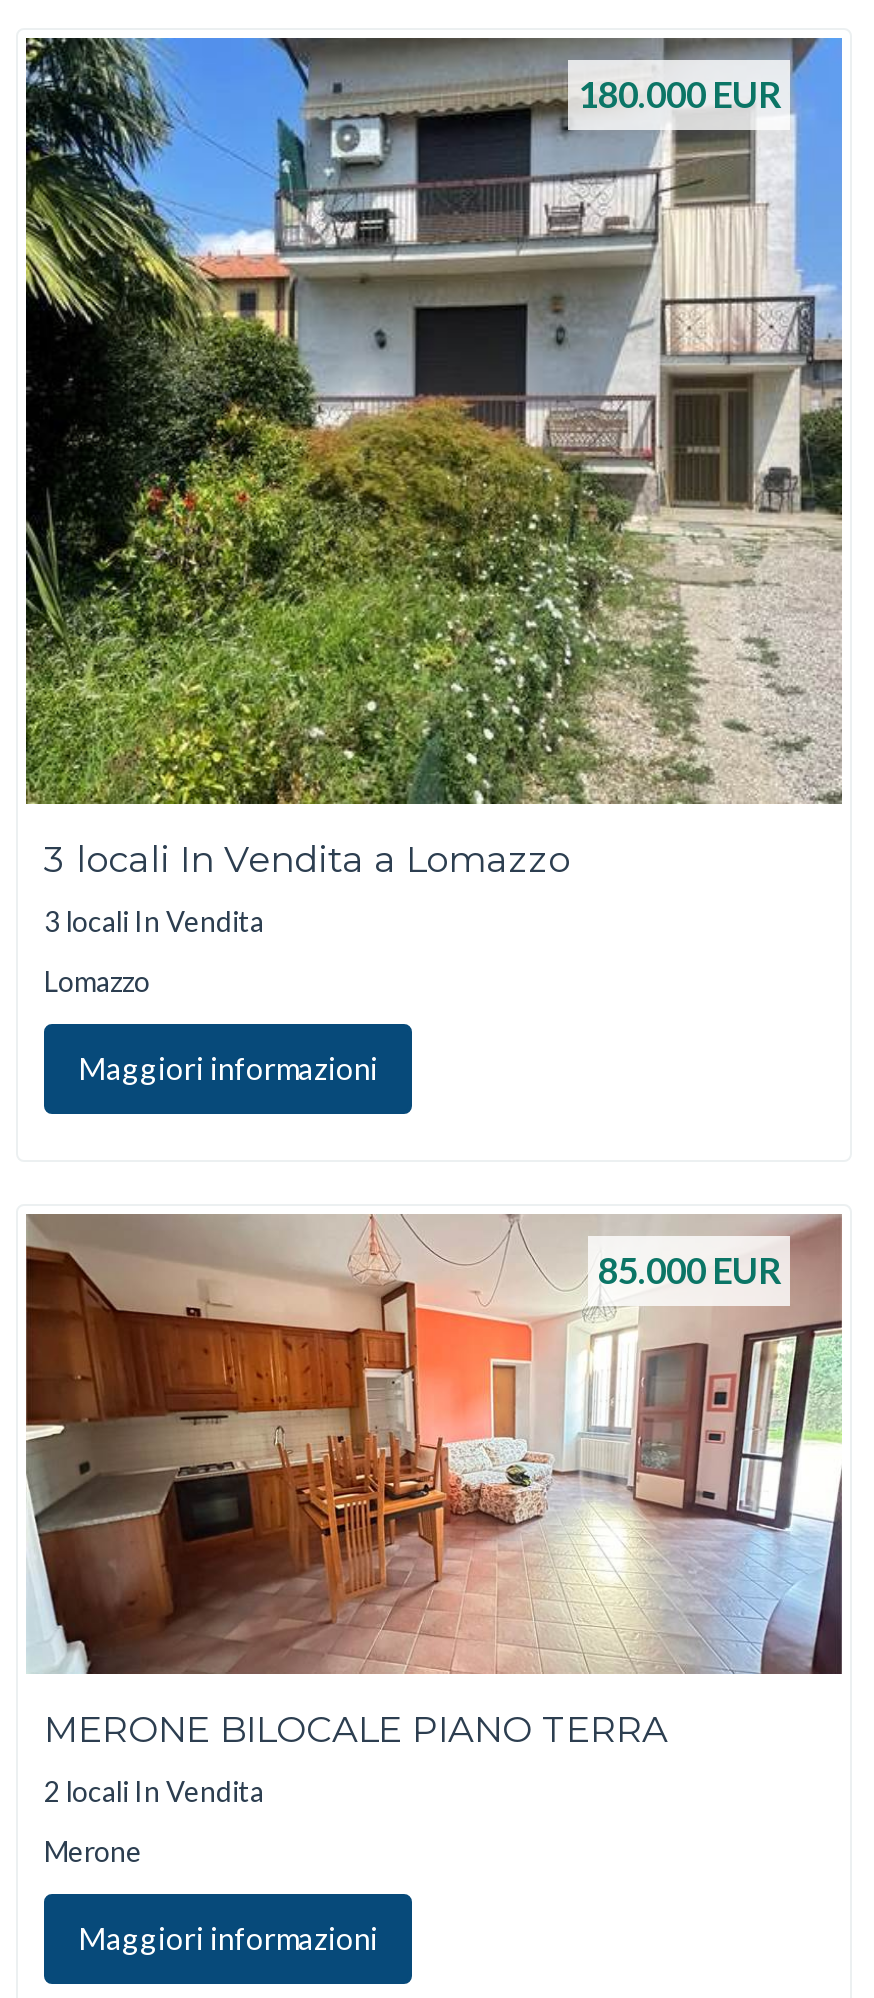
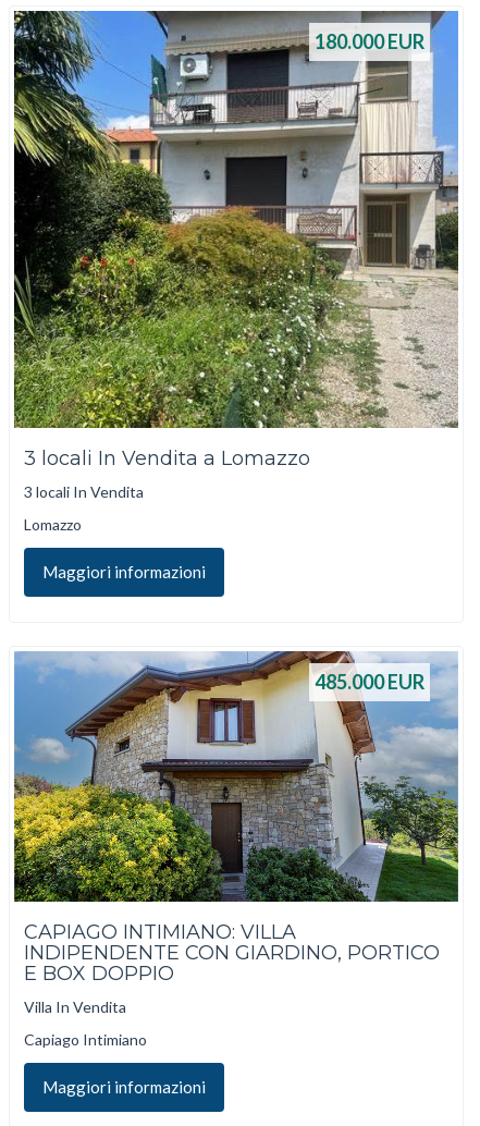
[24,1212,844,1656] [image] | 85.000 EUR -> [13,651,459,903] [image] | 485.000 EUR
[44,1708,668,1752] MERONE BILOCALE PIANO TERRA -> [24,920,440,986] CAPIAGO INTIMIANO: VILLA | INDIPENDENTE CON GIARDINO, PORTICO | E BOX DOPPIO
[44,1773,264,1807] 2 locali In Vendita -> [24,997,126,1015] Villa In Vendita
[44,1834,142,1868] Merone -> [24,1030,147,1049] Capiago Intimiano

